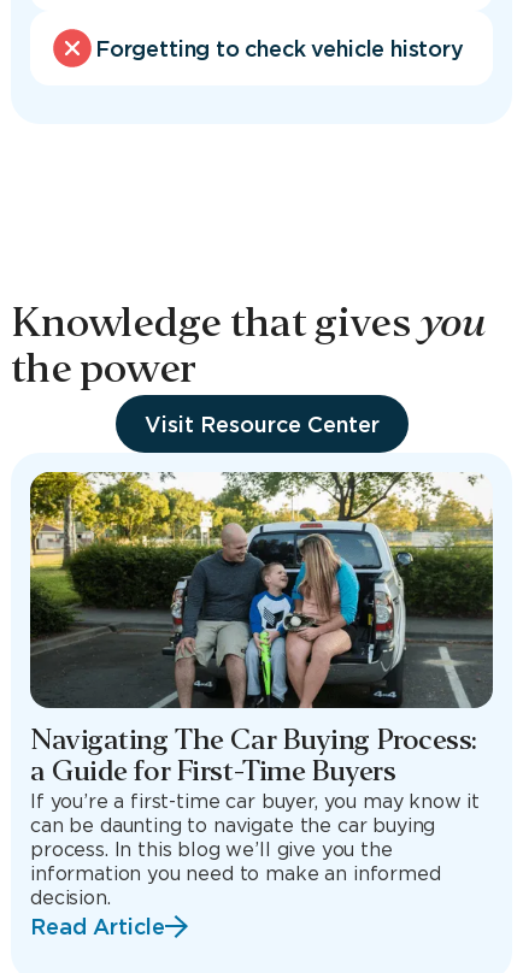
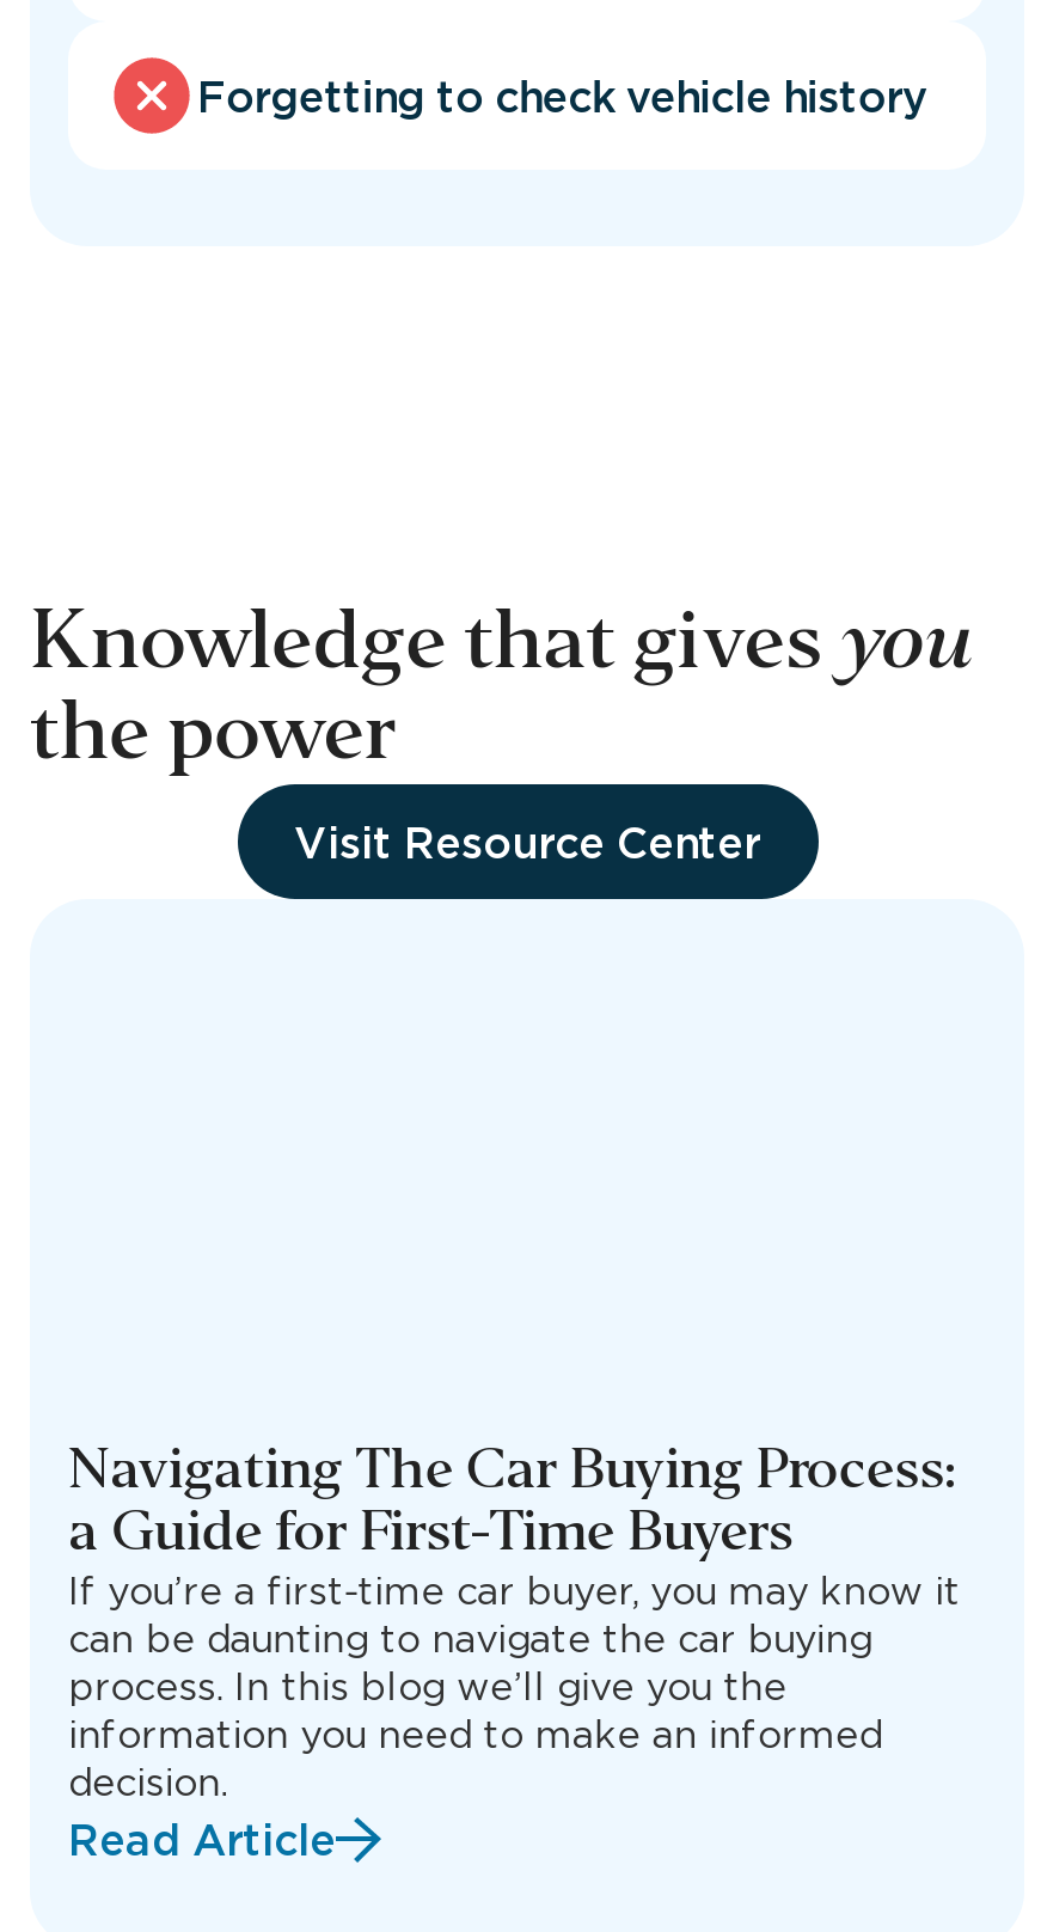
[29,471,494,709] [image] -> none

